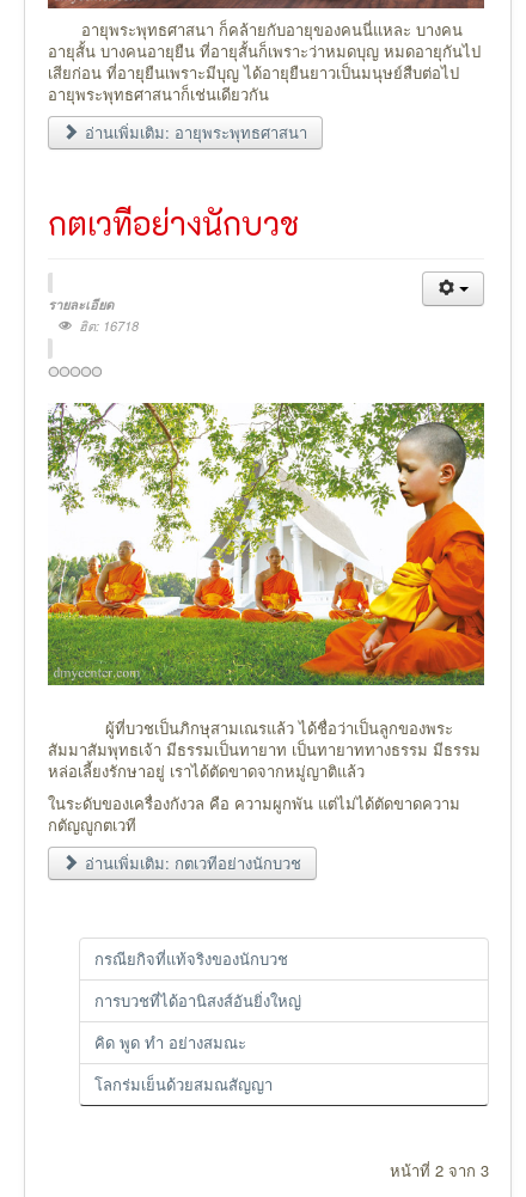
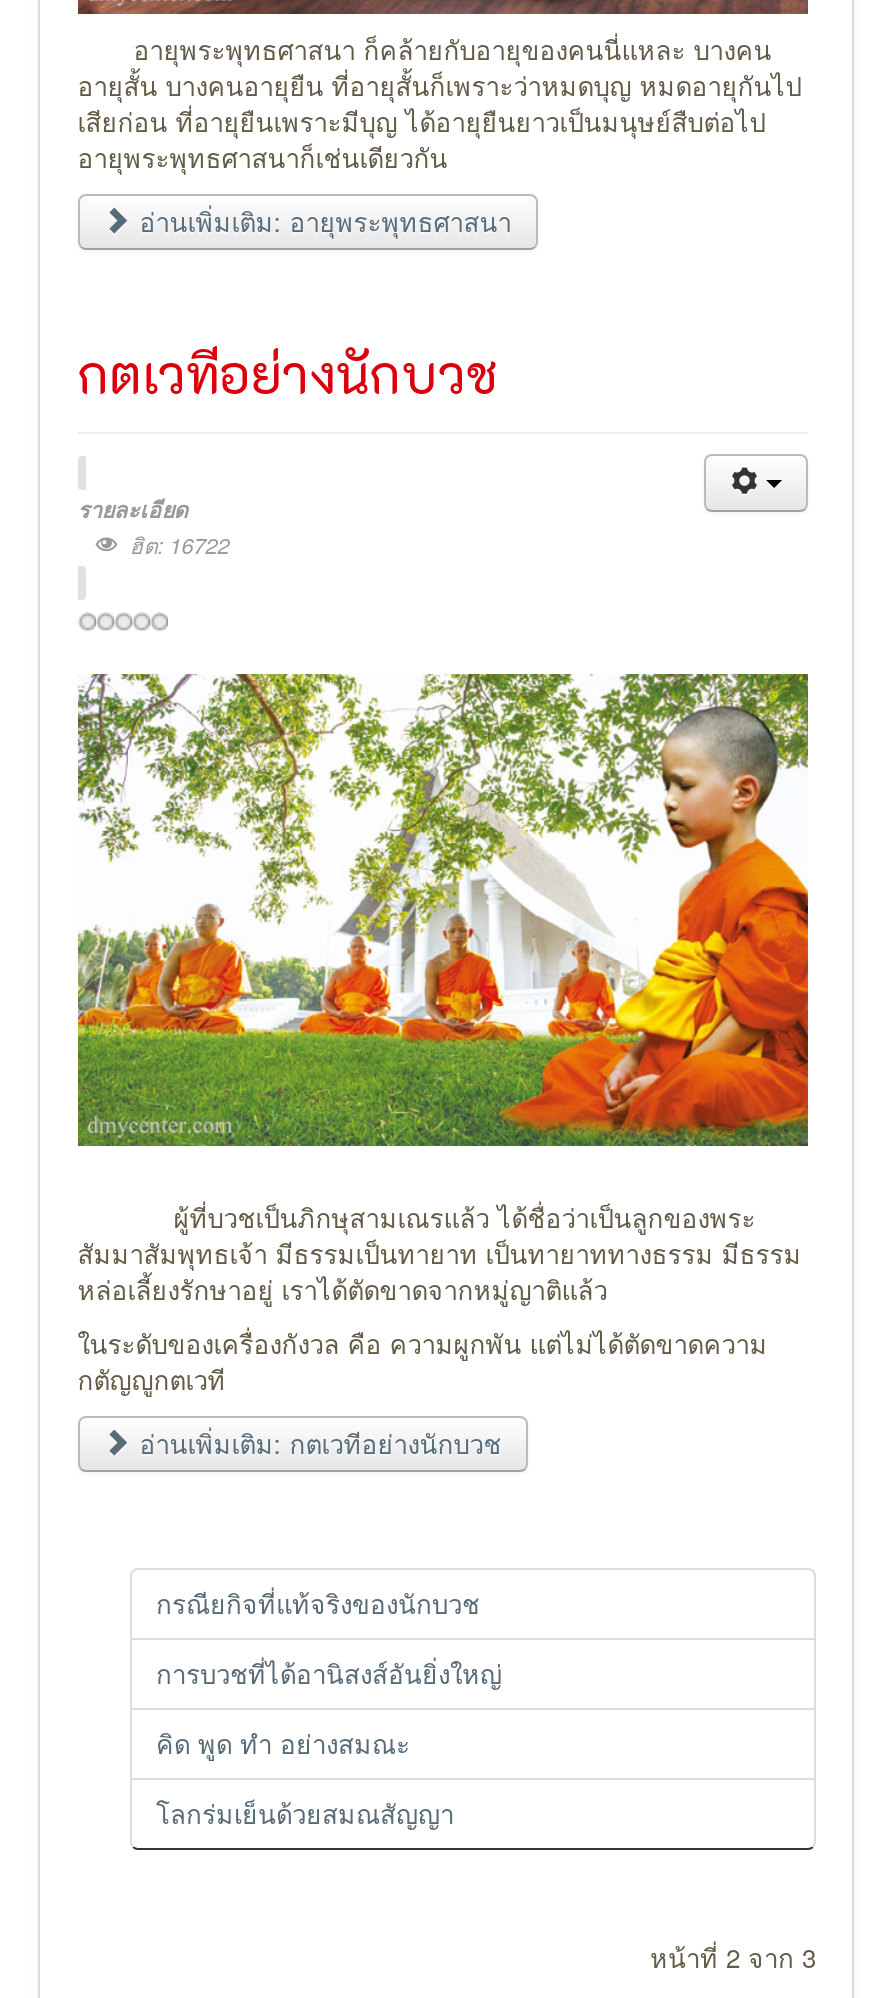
[79,317,138,335] ฮิต: 16718 -> [129,530,229,560] ฮิต: 16722

